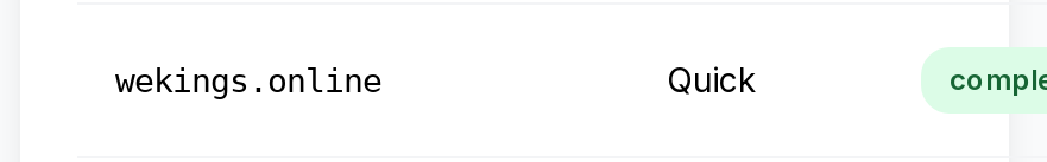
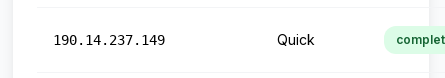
[115,61,381,99] wekings.online -> [53,32,165,48] 190.14.237.149

